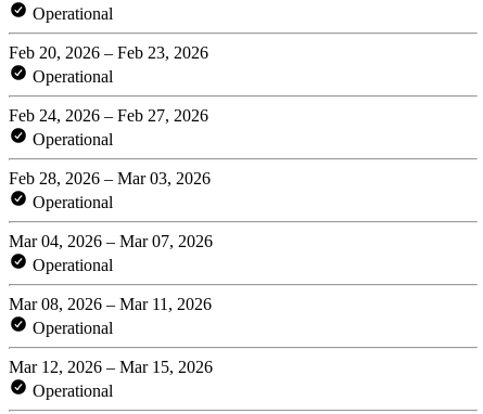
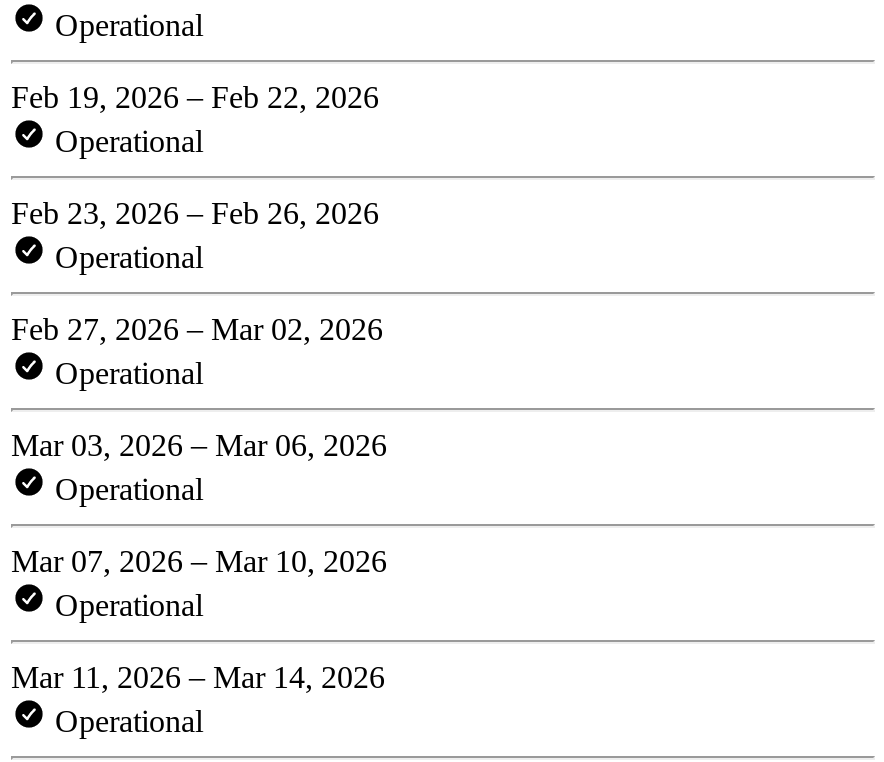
[9,43,208,62] Feb 20, 2026 – Feb 23, 2026 -> [11,80,379,114] Feb 19, 2026 – Feb 22, 2026
[9,106,208,125] Feb 24, 2026 – Feb 27, 2026 -> [11,196,379,230] Feb 23, 2026 – Feb 26, 2026
[9,169,211,187] Feb 28, 2026 – Mar 03, 2026 -> [11,312,383,346] Feb 27, 2026 – Mar 02, 2026
[9,232,213,250] Mar 04, 2026 – Mar 07, 2026 -> [11,428,387,462] Mar 03, 2026 – Mar 06, 2026
[9,295,212,313] Mar 08, 2026 – Mar 11, 2026 -> [11,544,387,578] Mar 07, 2026 – Mar 10, 2026
[9,358,213,376] Mar 12, 2026 – Mar 15, 2026 -> [11,660,385,694] Mar 11, 2026 – Mar 14, 2026

